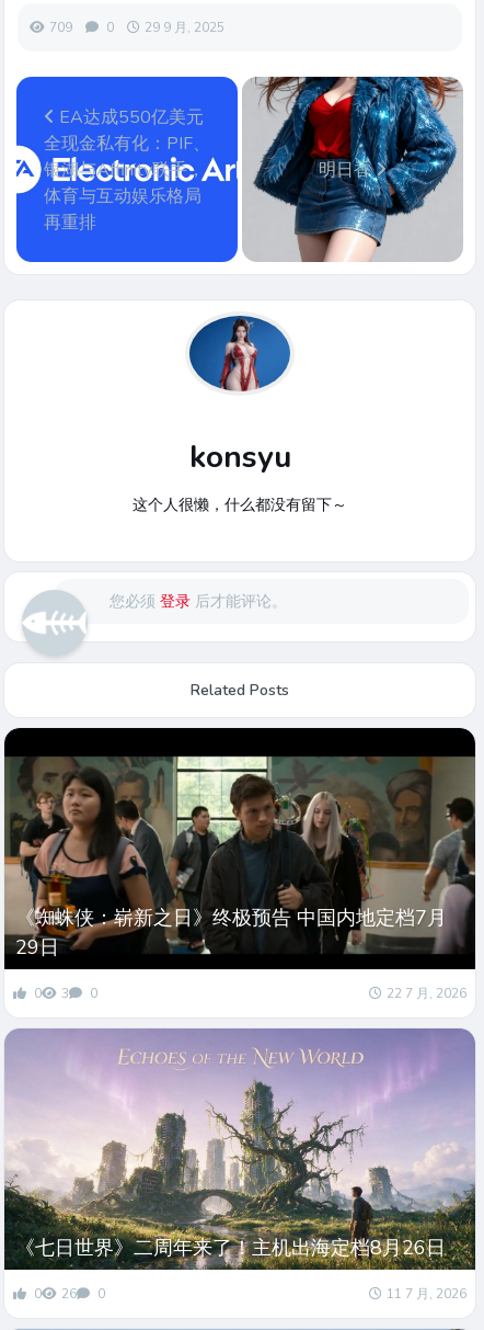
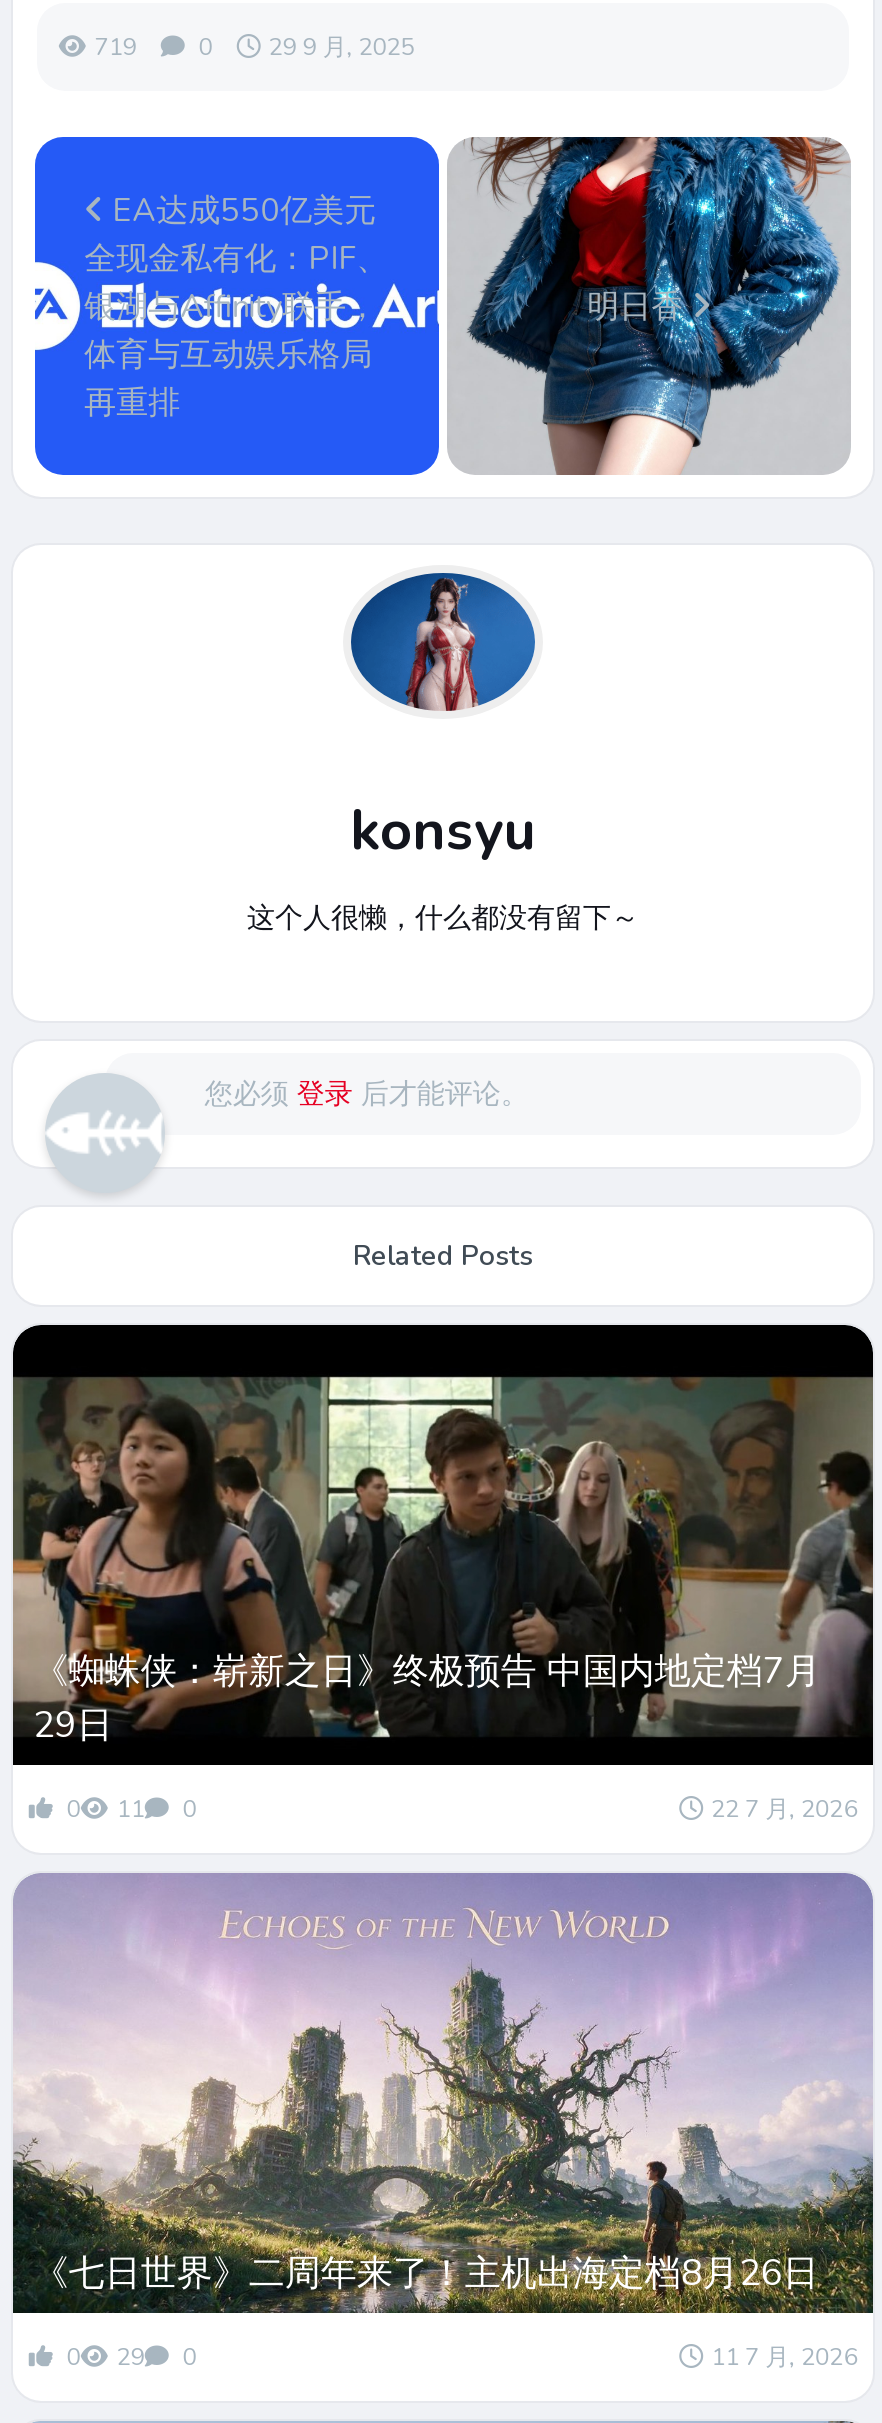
[49,19,224,36] 709 0 29 9 月, 2025 -> [95,31,415,63] 719 0 29 9 月, 2025
[61,985,69,1003] 3 -> [117,1794,145,1826] 11
[61,1286,77,1303] 26 -> [117,2342,145,2374] 29

